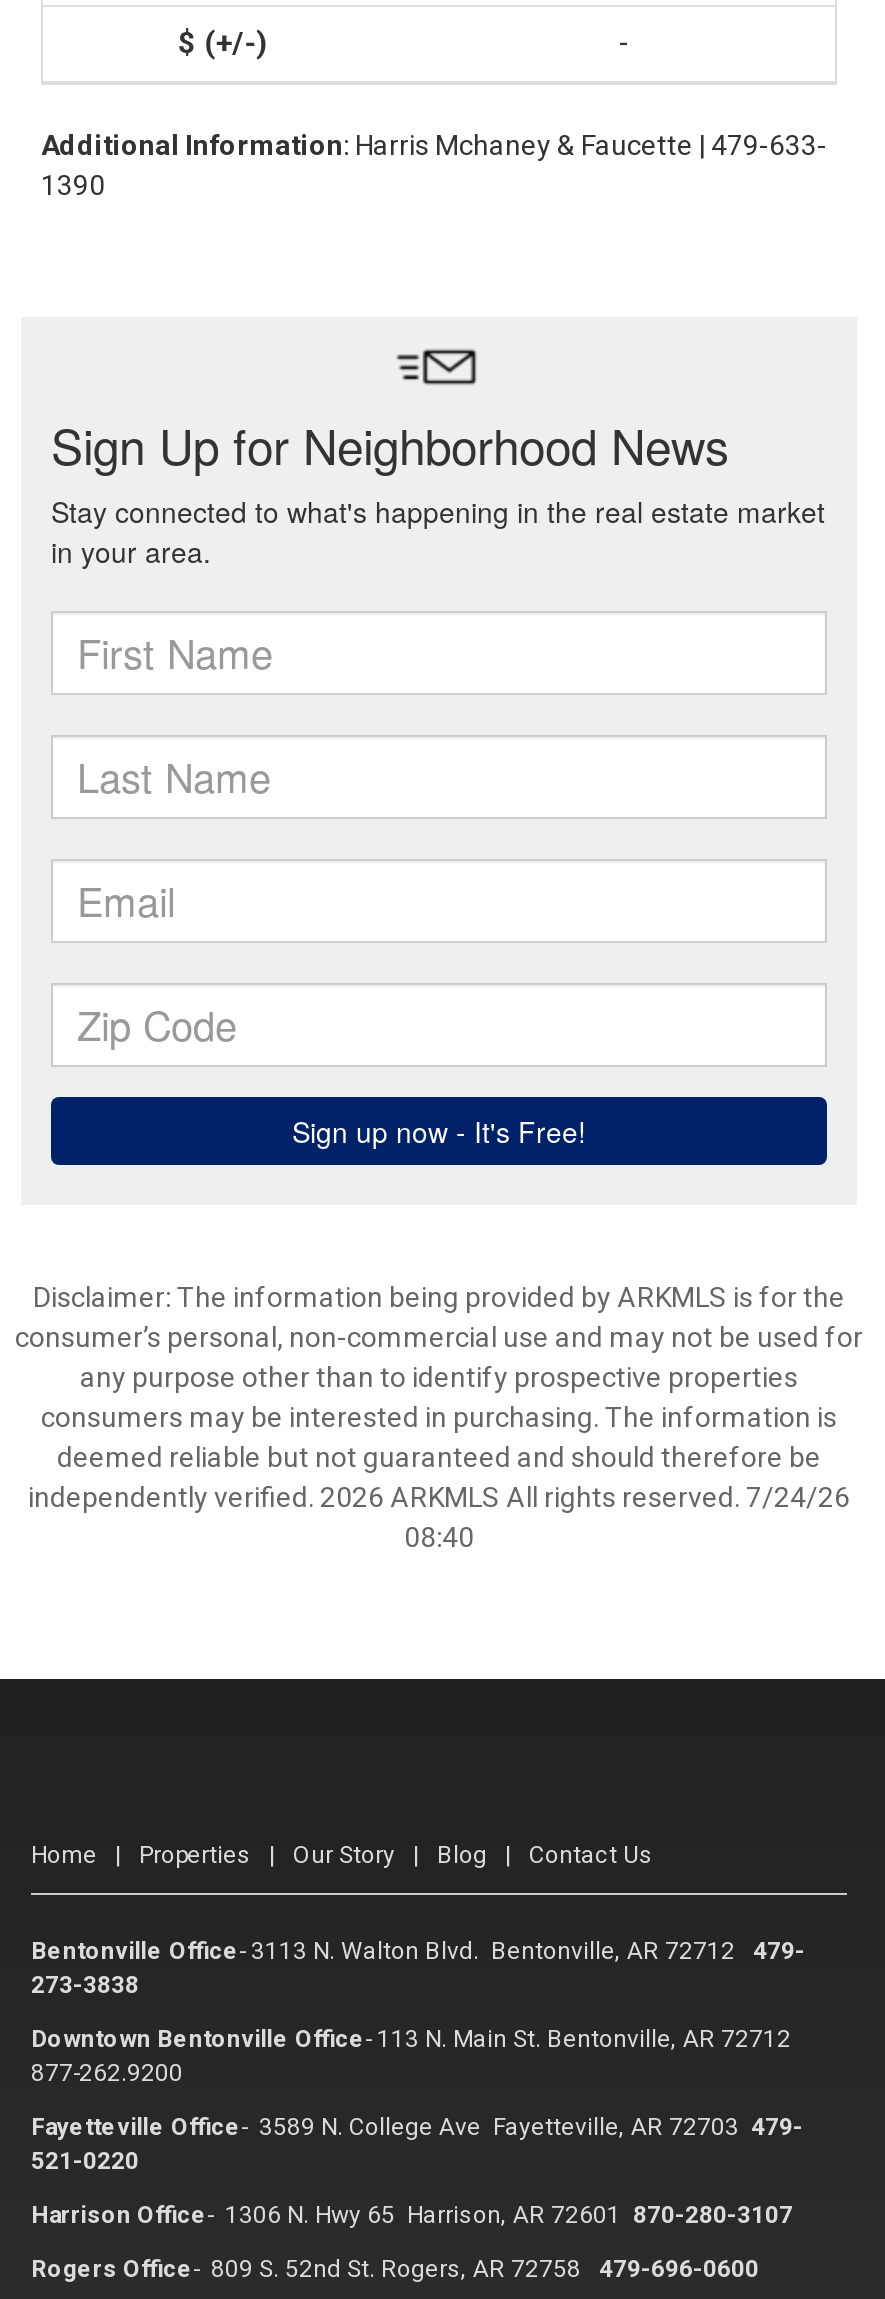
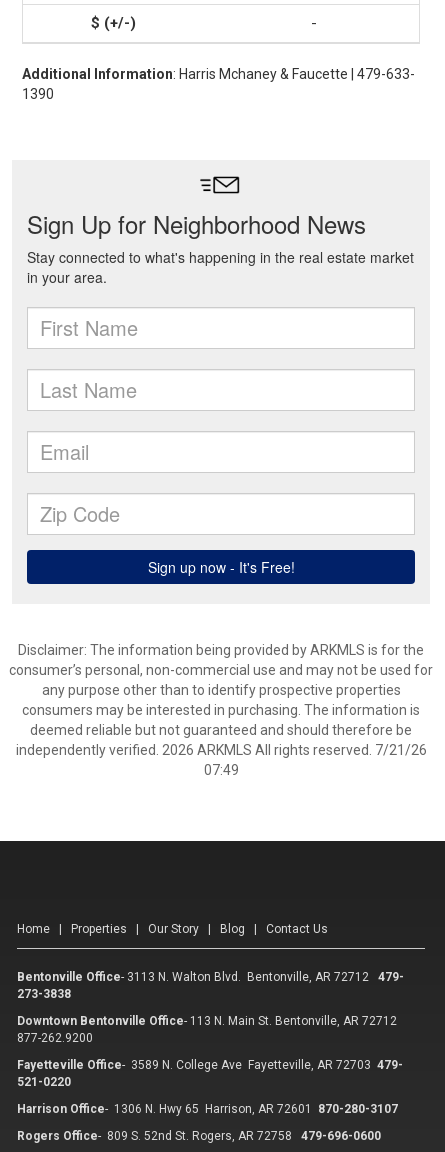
[28,1481,850,1513] independently verified. 2026 ARKMLS All rights reserved. 7/24/26 -> [15,742,426,758] independently verified. 2026 ARKMLS All rights reserved. 7/21/26
[404,1521,474,1553] 08:40 -> [203,762,238,778] 07:49

